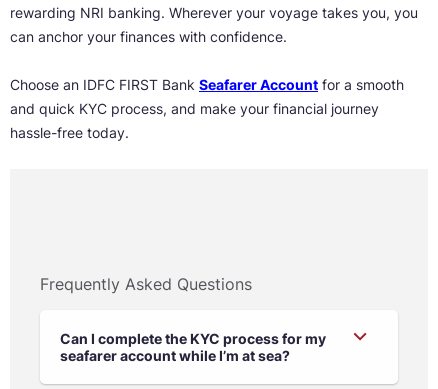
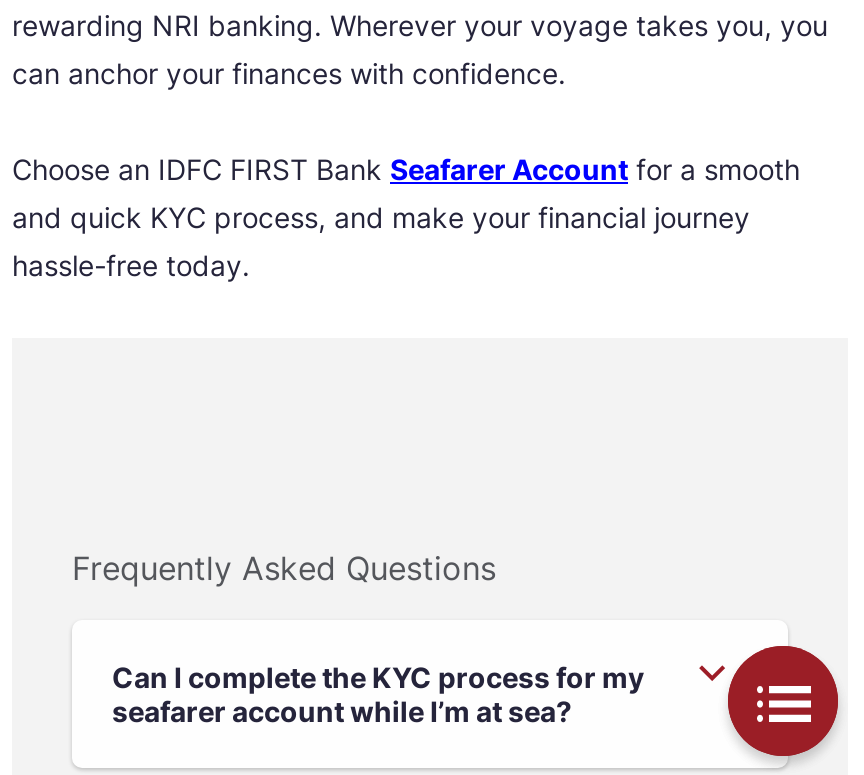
none -> [726,644,840,762] [image]

